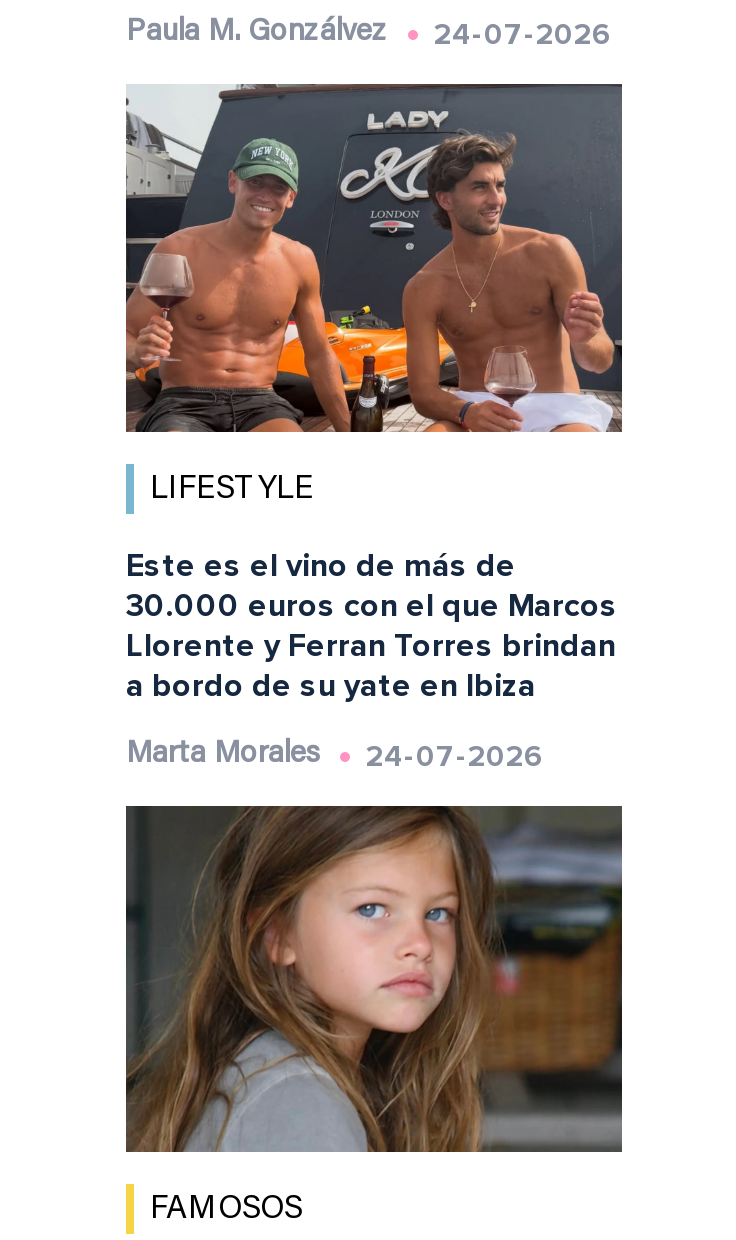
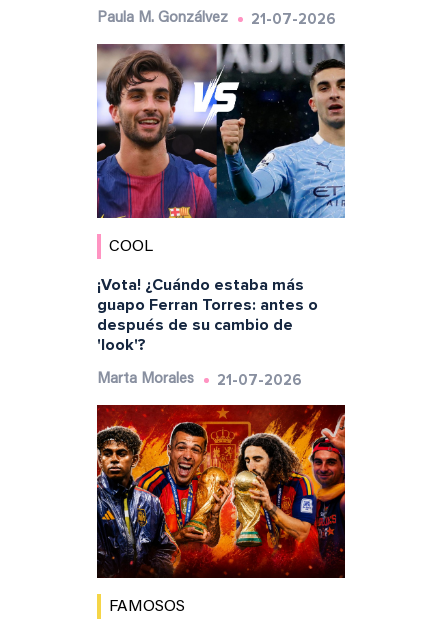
[126,16,612,52] Paula M. Gonzálvez 24-07-2026 -> [97,10,336,28] Paula M. Gonzálvez 21-07-2026
[124,82,624,505] [image] | LIFESTYLE -> [96,43,346,255] [image] | COOL
[126,545,618,705] Este es el vino de más de | 30.000 euros con el que Marcos | Llorente y Ferran Torres brindan | a bordo de su yate en Ibiza -> [97,275,318,355] ¡Vota! ¿Cuándo estaba más | guapo Ferran Torres: antes o | después de su cambio de | 'look'?
[126,737,544,773] Marta Morales 24-07-2026 -> [97,371,302,389] Marta Morales 21-07-2026
[124,804,624,1154] [image] -> [96,405,346,578] [image]

